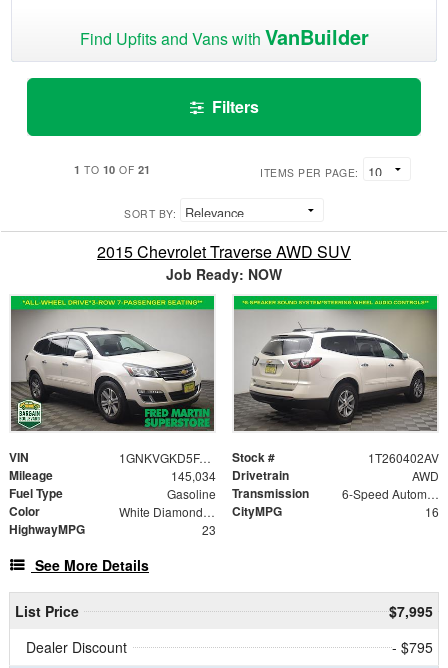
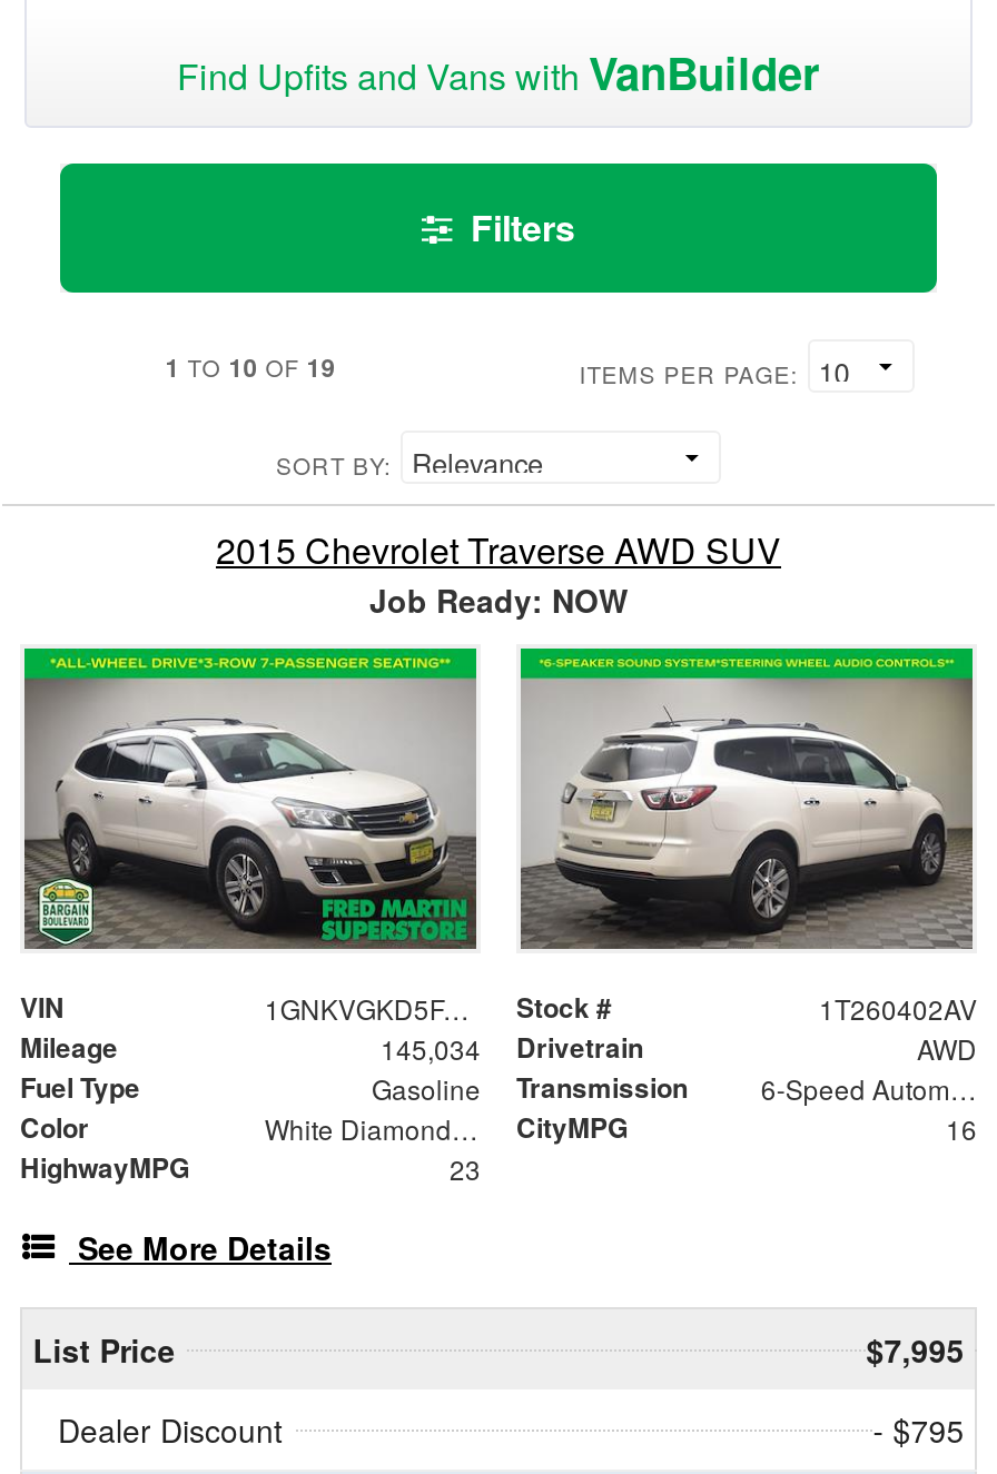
[74,161,151,177] 1 TO 10 OF 21 -> [165,348,336,383] 1 TO 10 OF 19

